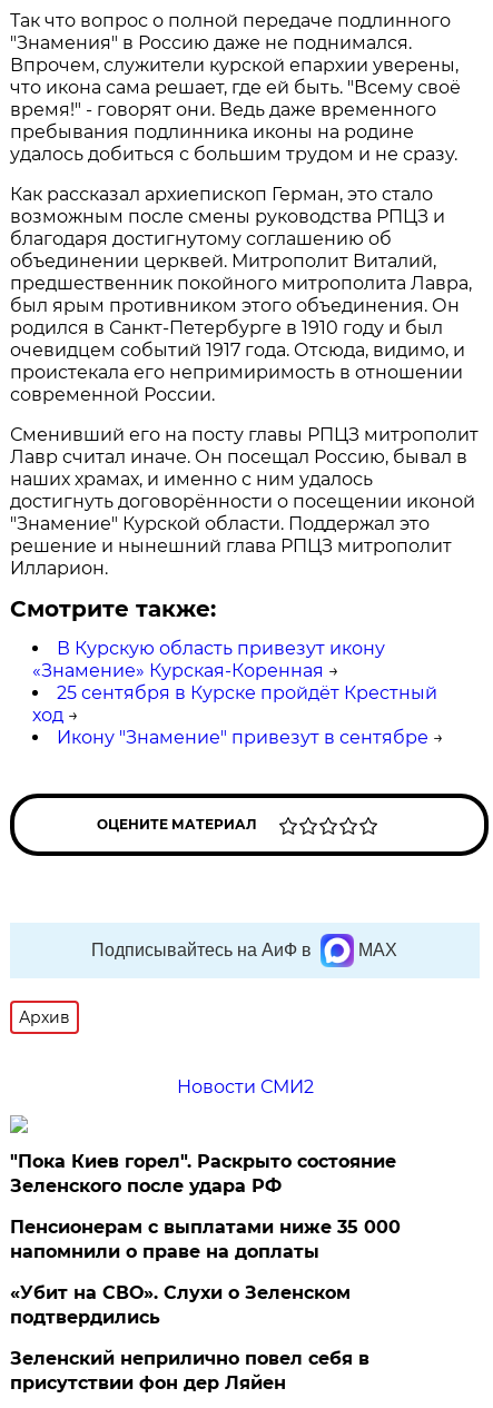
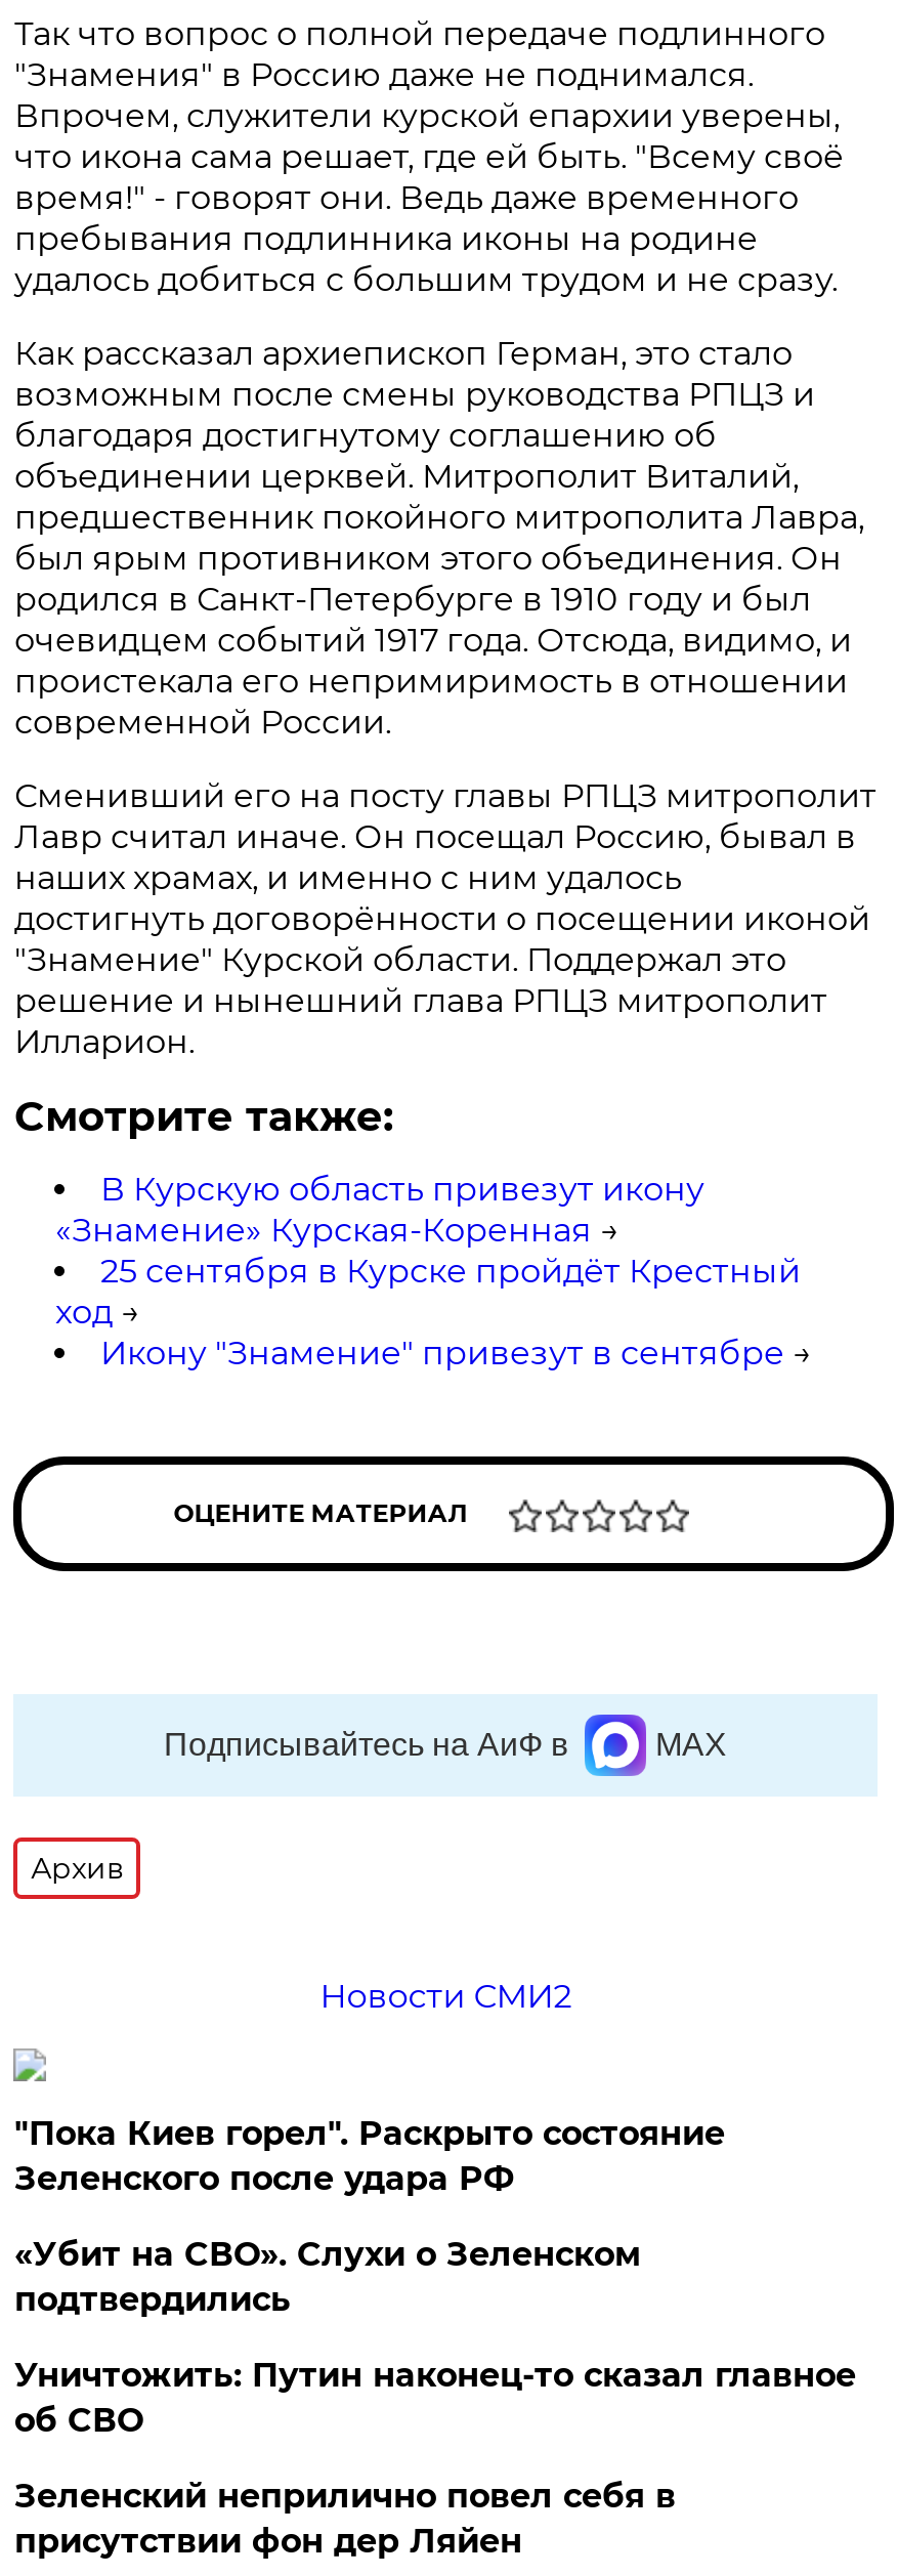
[10,1217,401,1262] Пенсионерам с выплатами ниже 35 000 | напомнили о праве на доплаты -> none
moved [10,1282,351,1328] -> [14,2235,641,2319]: «Убит на СВО». Слухи о Зеленском | подтвердились
none -> [14,2356,856,2440] Уничтожить: Путин наконец-то сказал главное | об СВО

